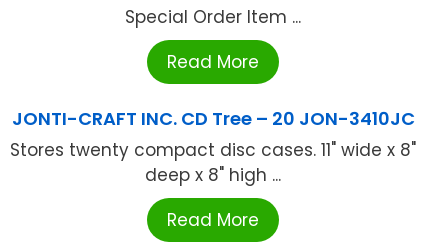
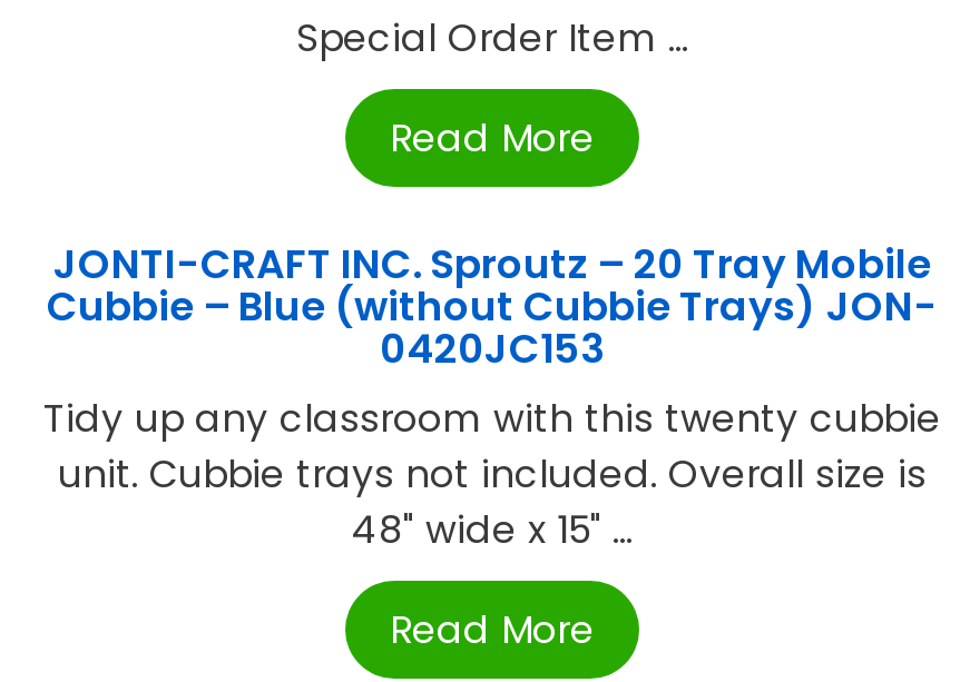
[10,106,416,187] JONTI-CRAFT INC. CD Tree – 20 JON-3410JC | Stores twenty compact disc cases. 11" wide x 8" | deep x 8" high ... -> [43,235,941,556] JONTI-CRAFT INC. Sproutz – 20 Tray Mobile | Cubbie – Blue (without Cubbie Trays) JON- | 0420JC153 | Tidy up any classroom with this twenty cubbie | unit. Cubbie trays not included. Overall size is | 48" wide x 15" ...

